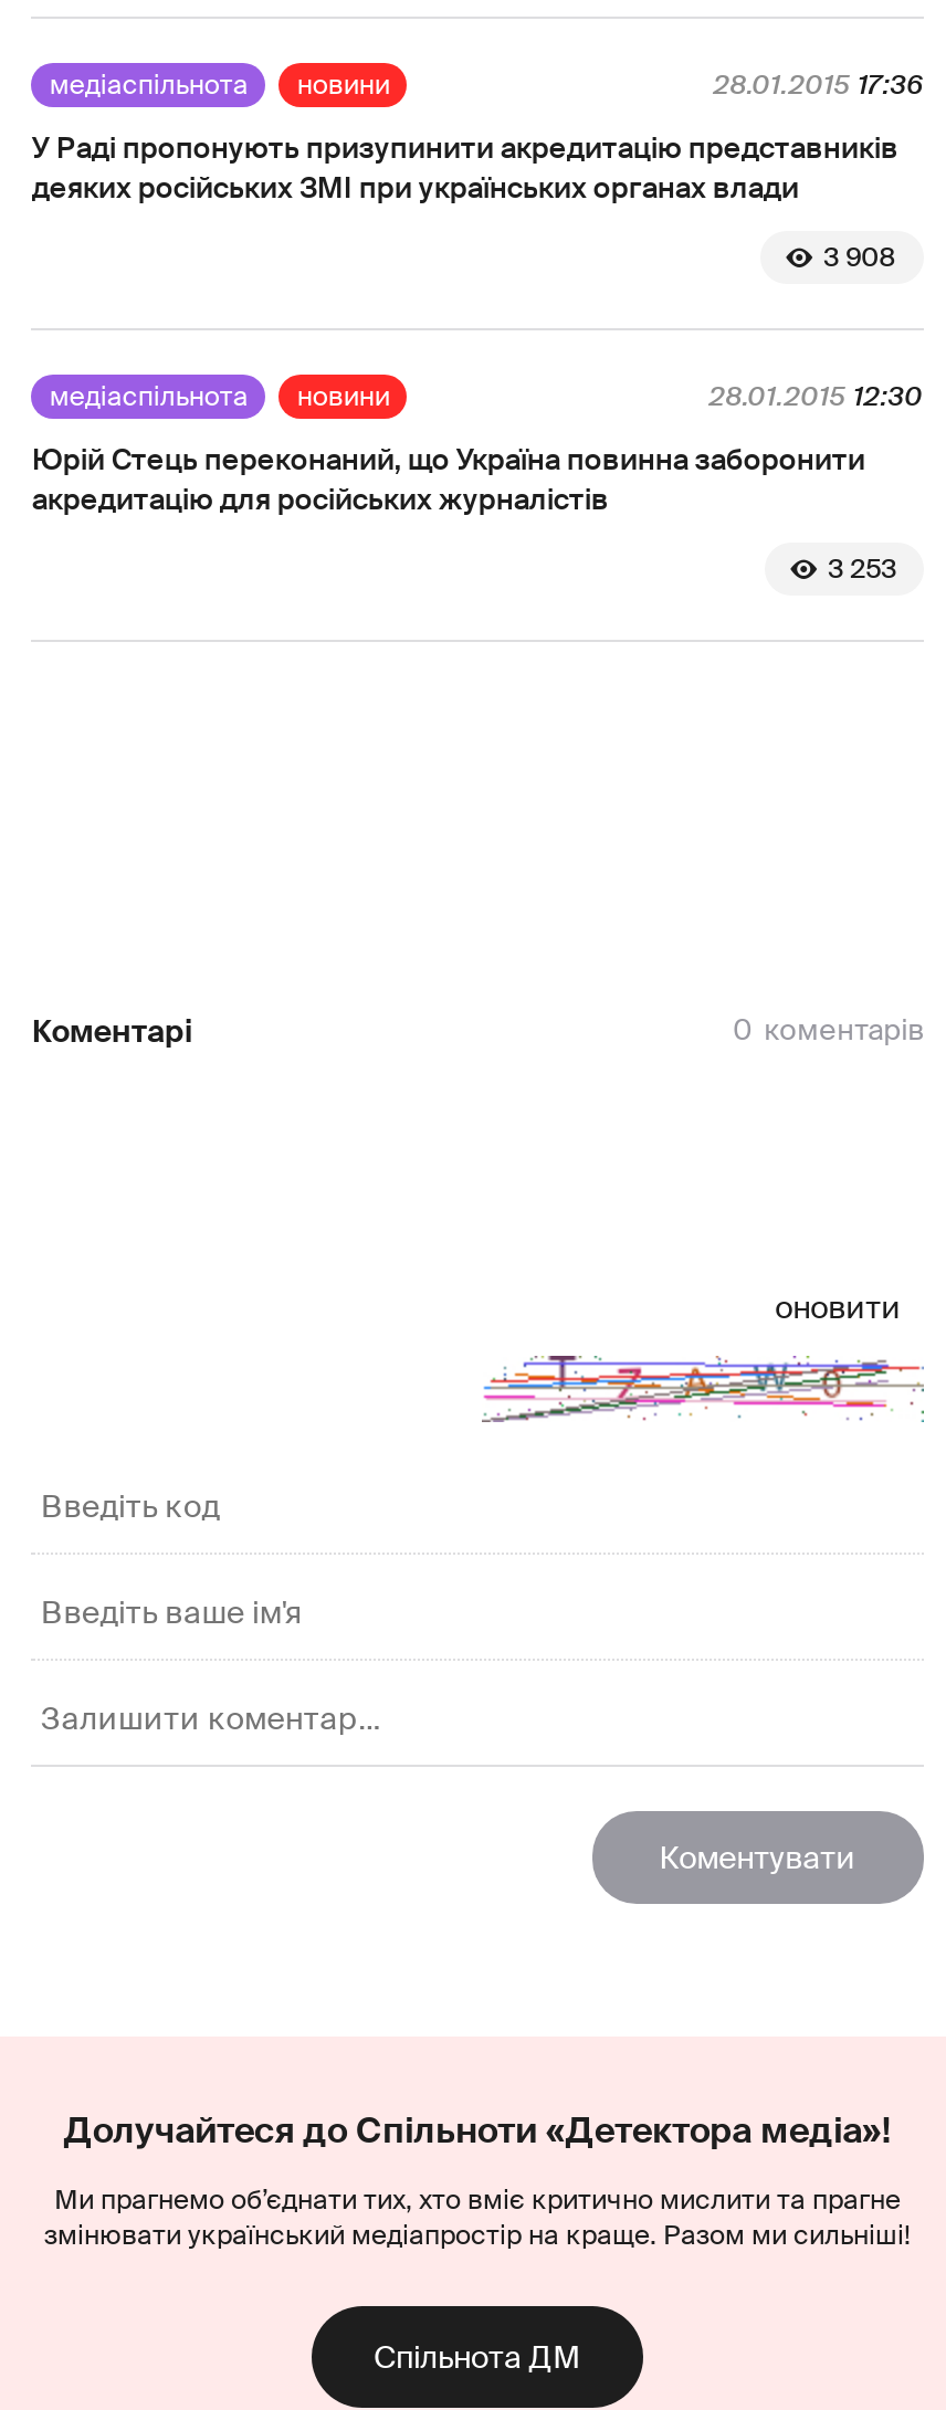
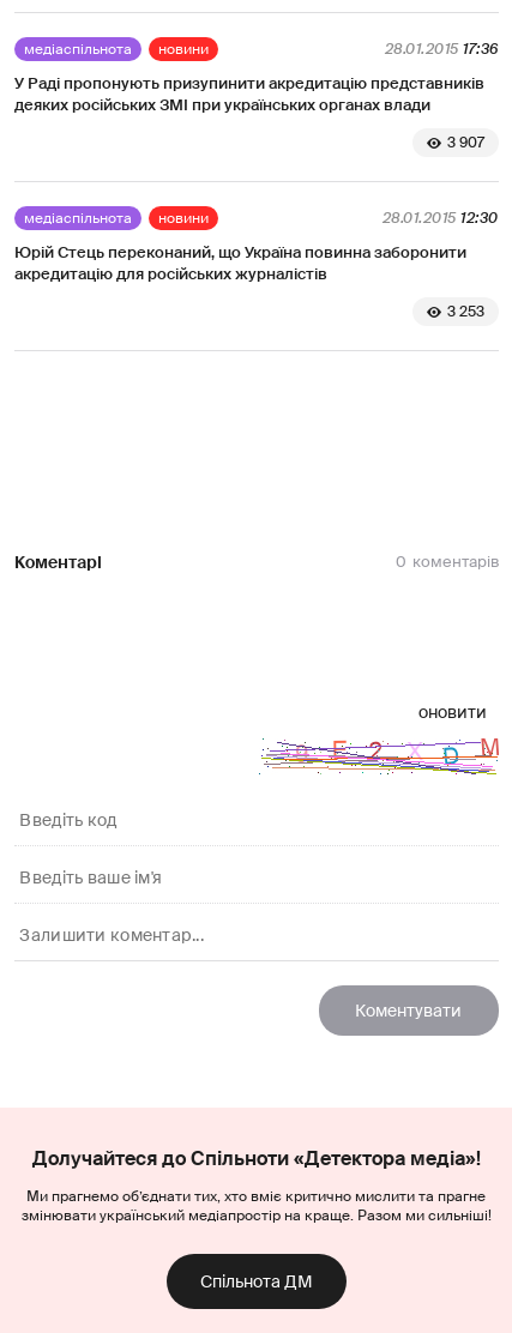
[824,240,896,276] 3 908 -> [447,133,484,152] 3 907
[484,1354,924,1424] [image] -> [261,737,500,776] [image]

